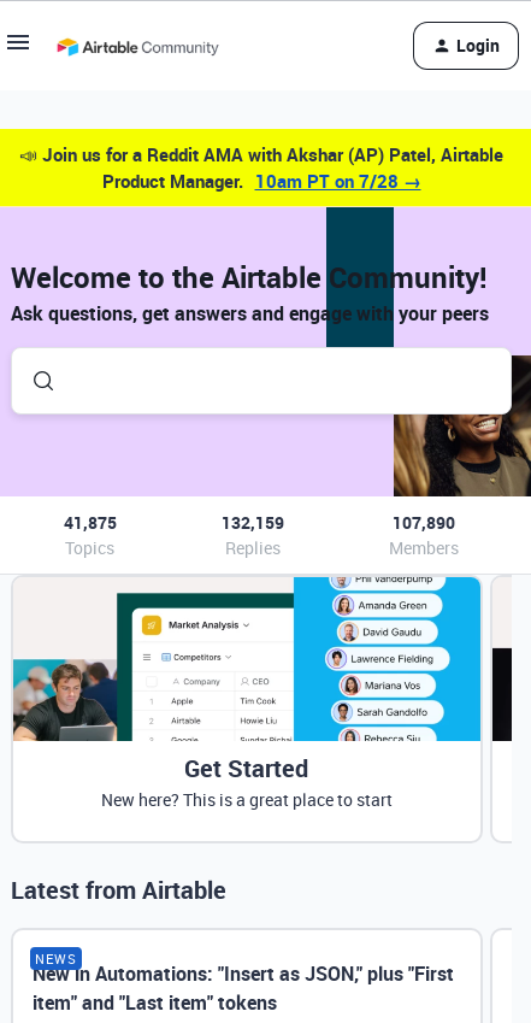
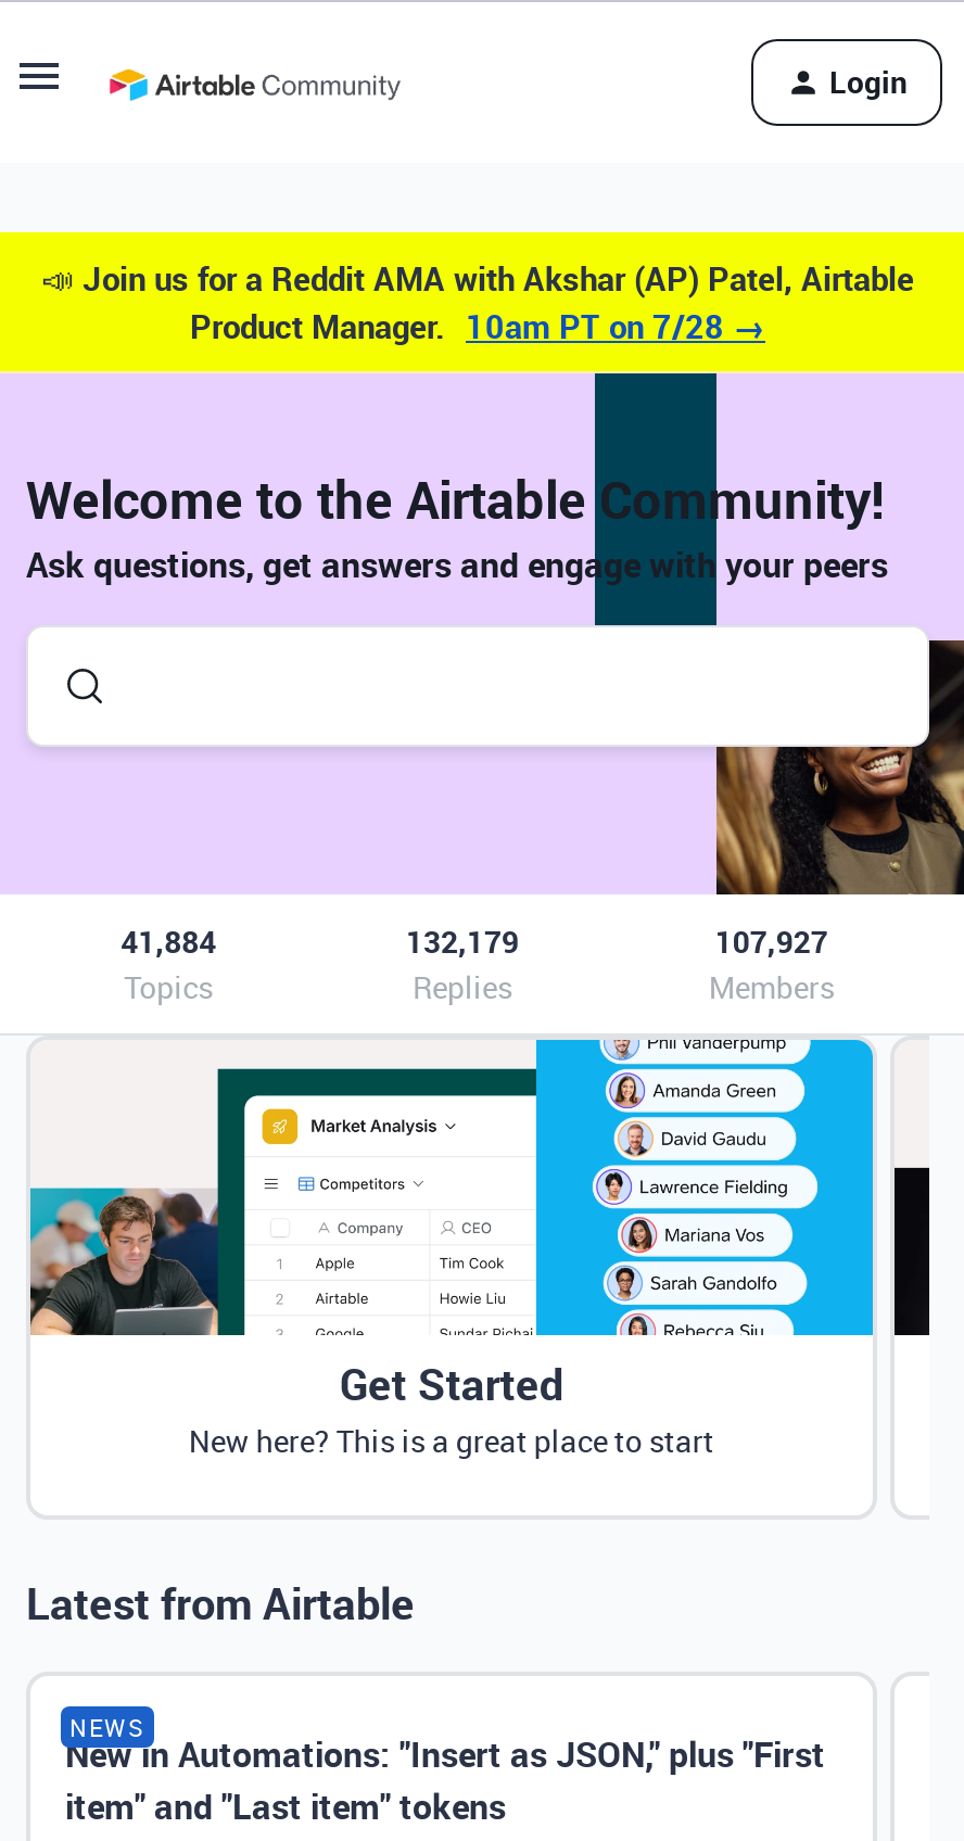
[63,511,116,534] 41,875 -> [121,921,216,962] 41,884
[222,511,284,534] 132,159 -> [406,921,519,962] 132,179
[393,511,456,534] 107,890 -> [715,921,828,962] 107,927

